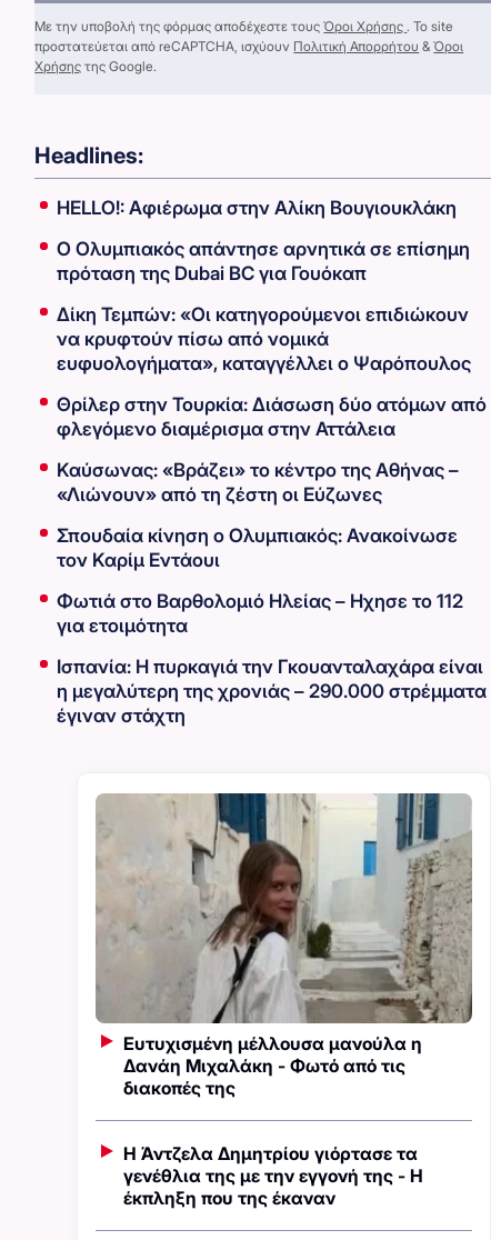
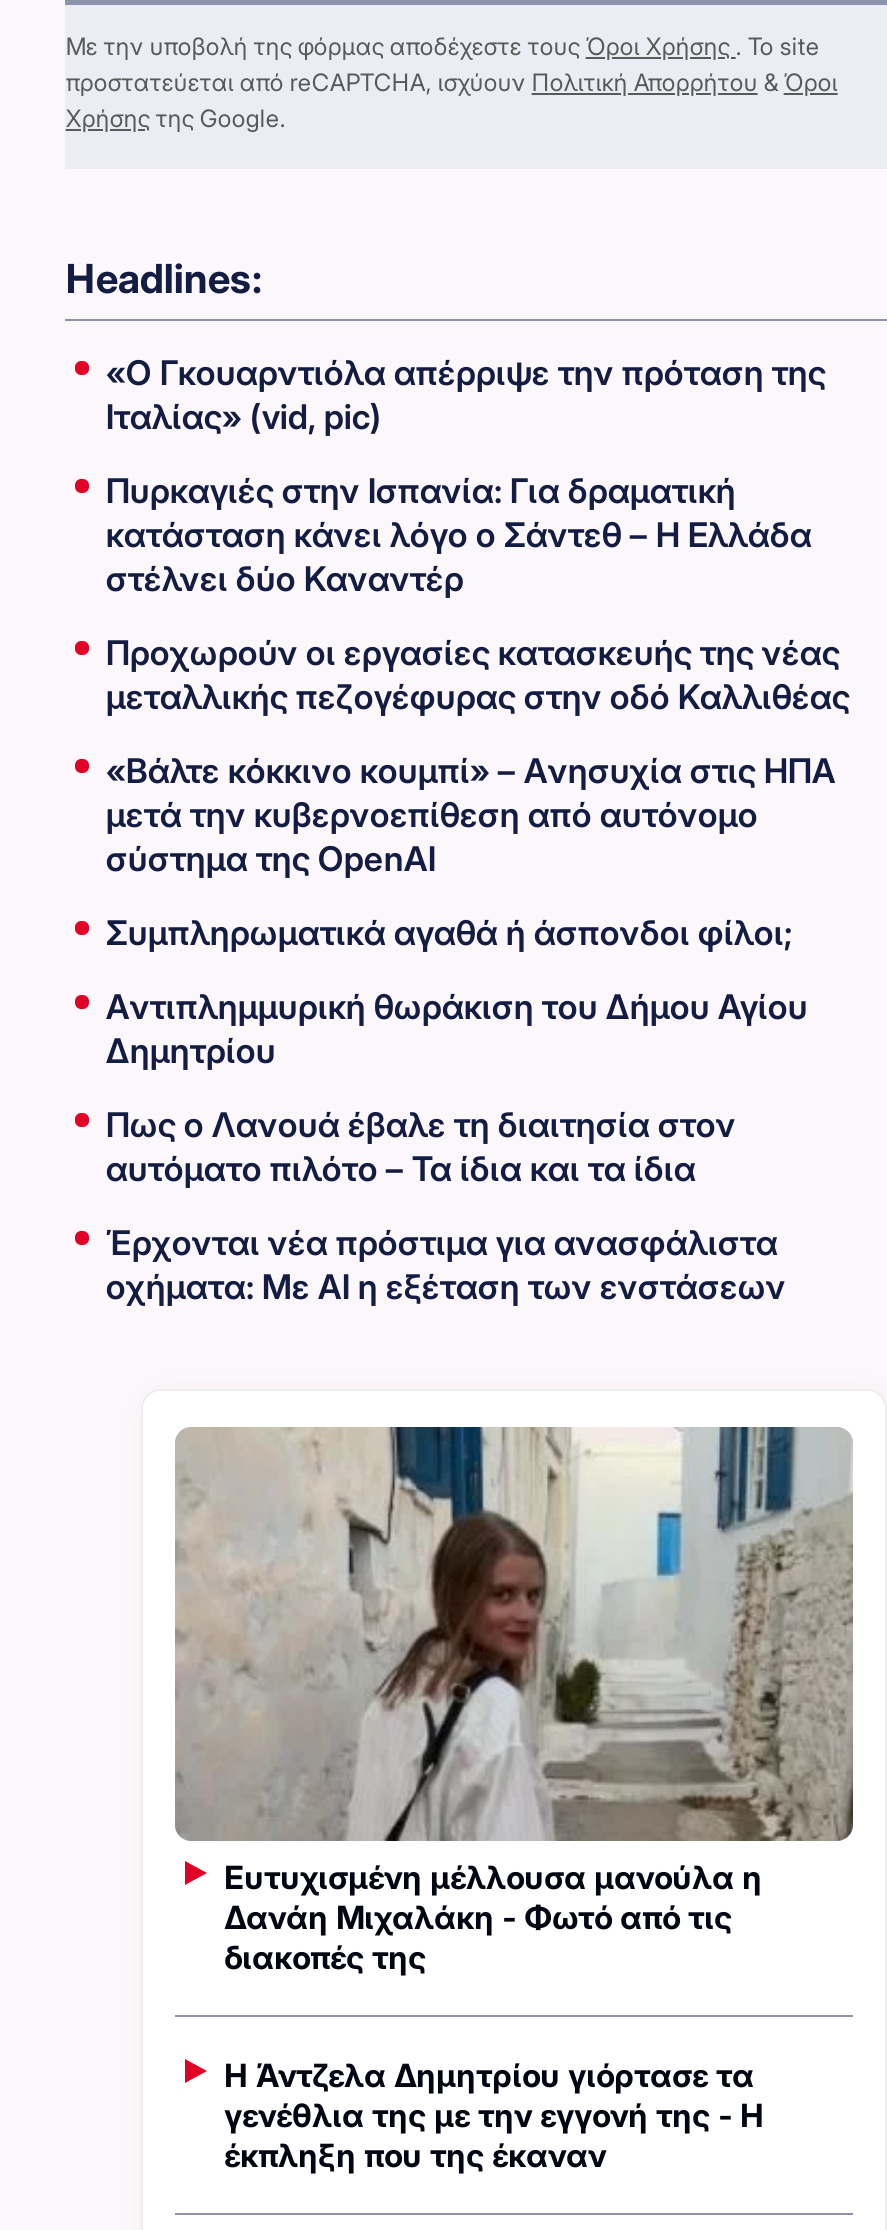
[57,196,457,218] HELLO!: Αφιέρωμα στην Αλίκη Βουγιουκλάκη -> [106,352,826,436] «Ο Γκουαρντιόλα απέρριψε την πρόταση της | Ιταλίας» (vid, pic)
[57,237,470,284] Ο Ολυμπιακός απάντησε αρνητικά σε επίσημη | πρόταση της Dubai BC για Γουόκαπ -> [106,470,812,598] Πυρκαγιές στην Ισπανία: Για δραματική | κατάσταση κάνει λόγο ο Σάντεθ – Η Ελλάδα | στέλνει δύο Καναντέρ
[57,303,471,374] Δίκη Τεμπών: «Οι κατηγορούμενοι επιδιώκουν | να κρυφτούν πίσω από νομικά | ευφυολογήματα», καταγγέλλει ο Ψαρόπουλος -> [106,632,850,716] Προχωρούν οι εργασίες κατασκευής της νέας | μεταλλικής πεζογέφυρας στην οδό Καλλιθέας
[57,393,487,440] Θρίλερ στην Τουρκία: Διάσωση δύο ατόμων από | φλεγόμενο διαμέρισμα στην Αττάλεια -> [106,750,836,878] «Βάλτε κόκκινο κουμπί» – Aνησυχία στις ΗΠΑ | μετά την κυβερνοεπίθεση από αυτόνομο | σύστημα της OpenAI
[57,458,459,505] Καύσωνας: «Βράζει» το κέντρο της Αθήνας – | «Λιώνουν» από τη ζέστη οι Εύζωνες -> [106,912,792,952] Συμπληρωματικά αγαθά ή άσπονδοι φίλοι;
[57,524,458,571] Σπουδαία κίνηση ο Ολυμπιακός: Ανακοίνωσε | τον Καρίμ Εντάουι -> [106,986,808,1070] Aντιπλημμυρική θωράκιση του Δήμου Αγίου | Δημητρίου
[57,590,464,636] Φωτιά στο Βαρθολομιό Ηλείας – Ηχησε το 112 | για ετοιμότητα -> [106,1104,736,1188] Πως ο Λανουά έβαλε τη διαιτησία στον | αυτόματο πιλότο – Τα ίδια και τα ίδια
[57,655,487,726] Ισπανία: Η πυρκαγιά την Γκουανταλαχάρα είναι | η μεγαλύτερη της χρονιάς – 290.000 στρέμματα | έγιναν στάχτη -> [106,1222,786,1306] Έρχονται νέα πρόστιμα για ανασφάλιστα | οχήματα: Με AI η εξέταση των ενστάσεων

